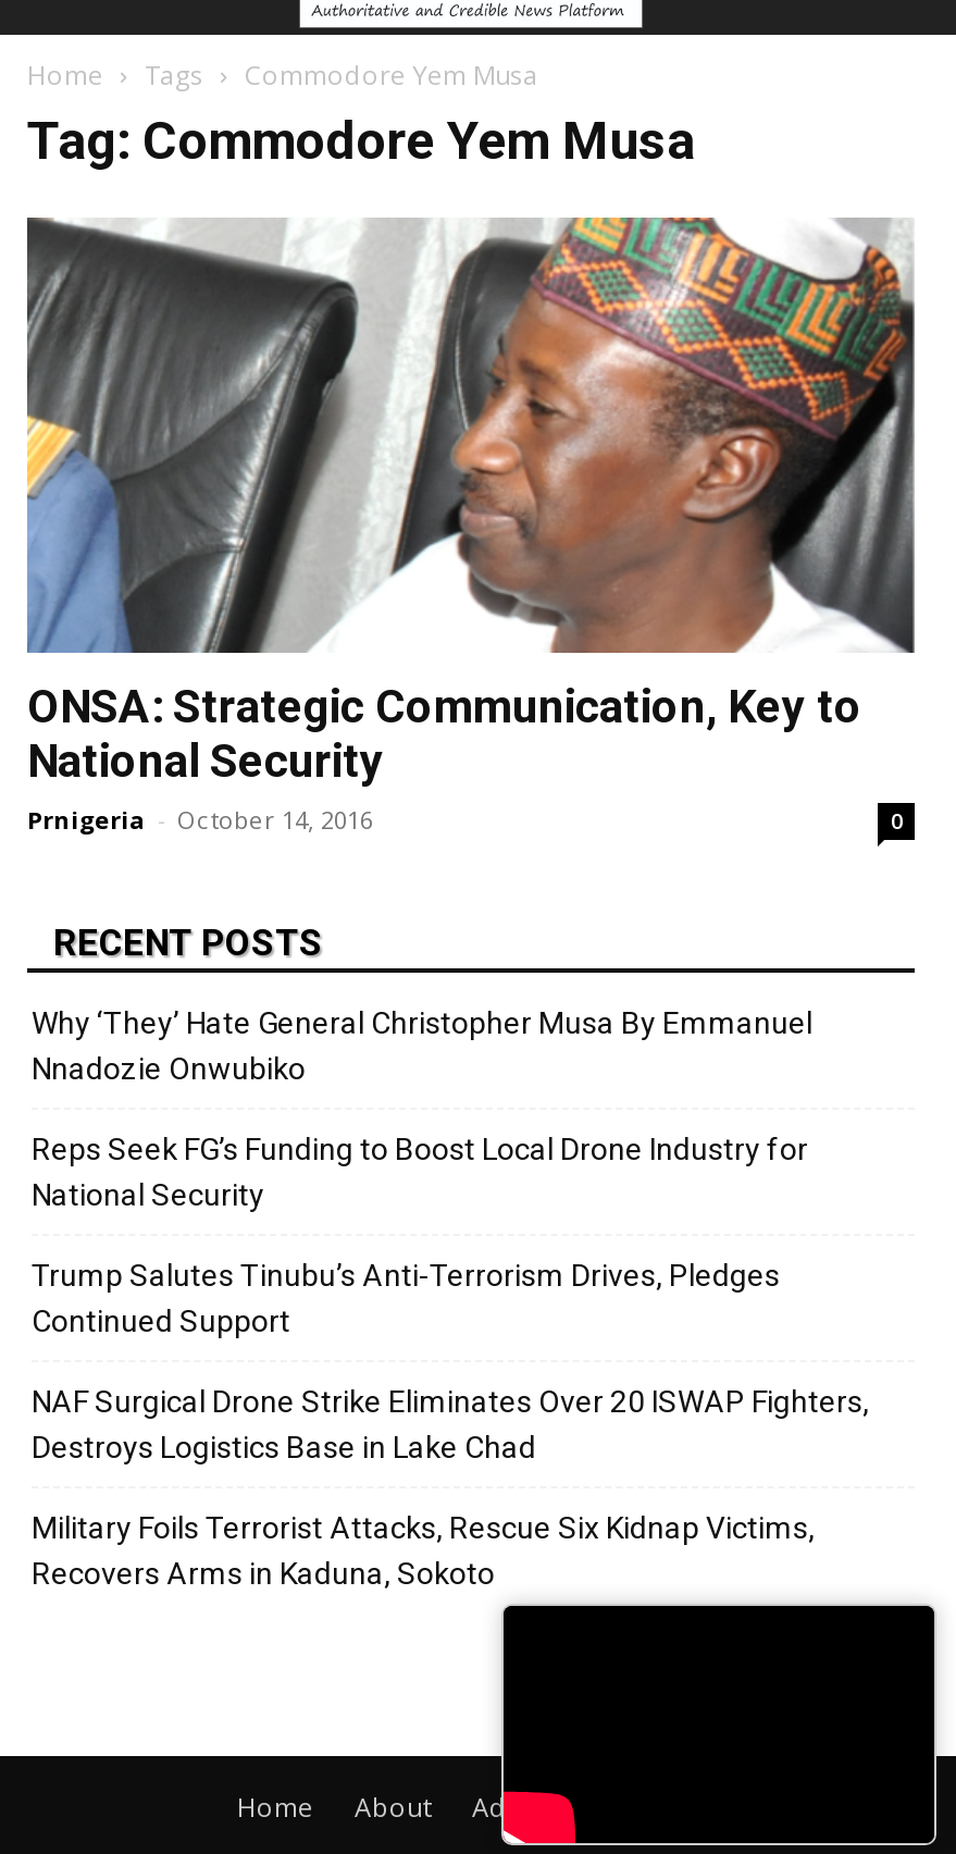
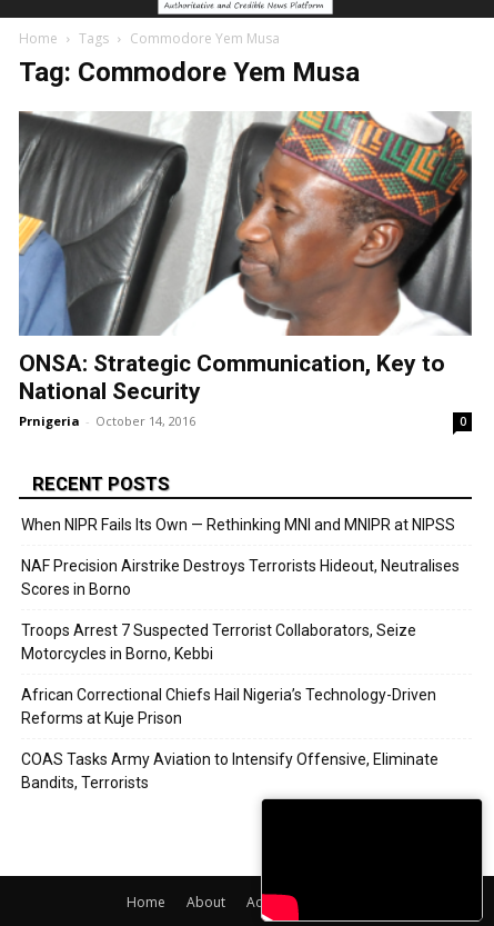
[32,1005,812,1085] Why ‘They’ Hate General Christopher Musa By Emmanuel | Nnadozie Onwubiko -> [21,516,455,534] When NIPR Fails Its Own — Rethinking MNI and MNIPR at NIPSS
[32,1131,808,1212] Reps Seek FG’s Funding to Boost Local Drone Industry for | National Security -> [21,557,460,598] NAF Precision Airstrike Destroys Terrorists Hideout, Neutralises | Scores in Borno
[32,1257,780,1338] Trump Salutes Tinubu’s Anti-Terrorism Drives, Pledges | Continued Support -> [21,622,416,663] Troops Arrest 7 Suspected Terrorist Collaborators, Seize | Motorcycles in Borno, Kebbi
[32,1384,869,1464] NAF Surgical Drone Strike Eliminates Over 20 ISWAP Fighters, | Destroys Logistics Base in Lake Chad -> [21,686,436,727] African Correctional Chiefs Hail Nigeria’s Technology-Driven | Reforms at Kuje Prison
[32,1510,815,1590] Military Foils Terrorist Attacks, Rescue Six Kidnap Victims, | Recovers Arms in Kaduna, Sokoto -> [21,750,438,792] COAS Tasks Army Aviation to Intensify Offensive, Eliminate | Bandits, Terrorists

